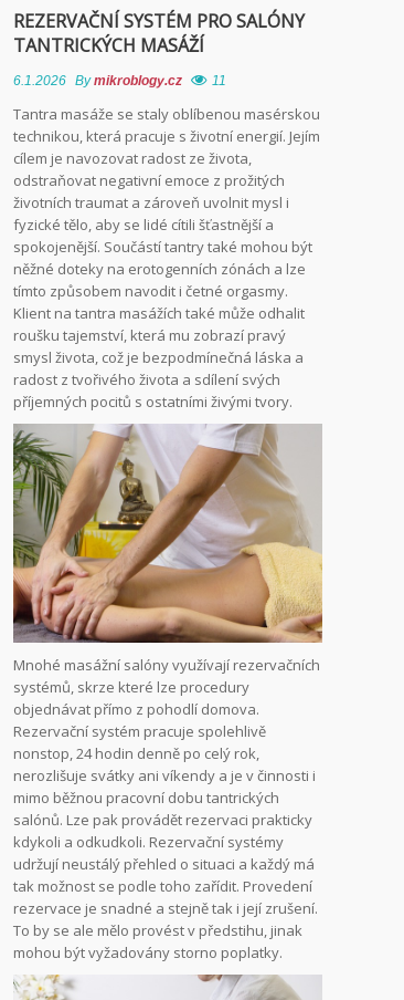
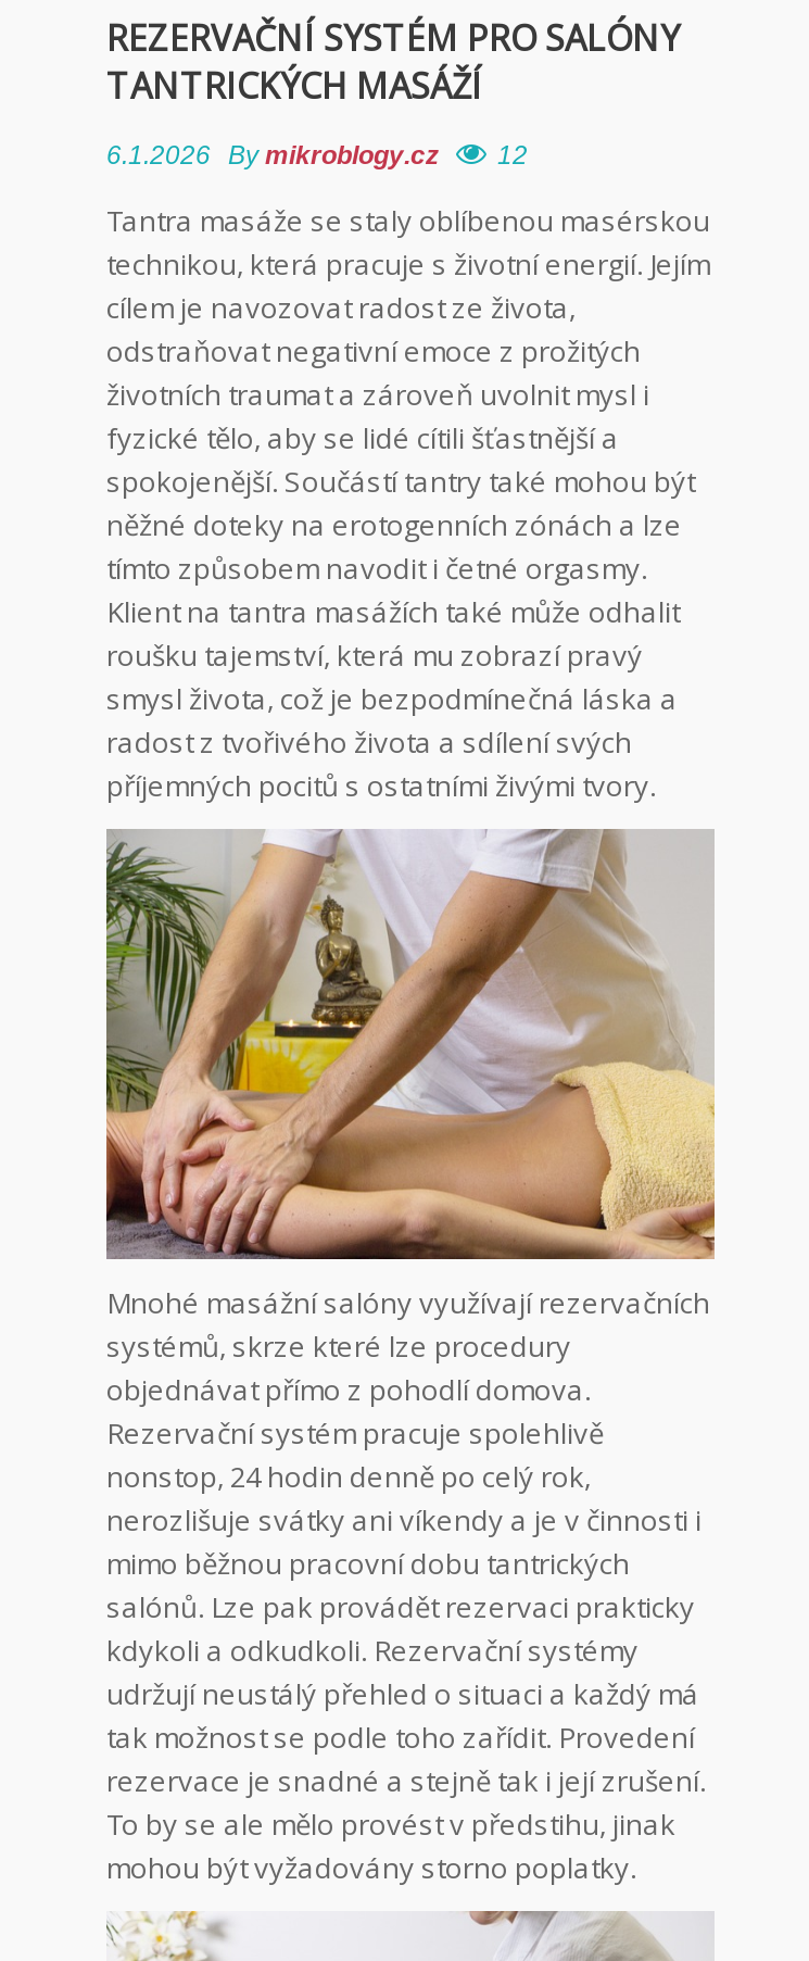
[13,73,226,88] 6.1.2026 By mikroblogy.cz 11 -> [106,140,528,171] 6.1.2026 By mikroblogy.cz 12

